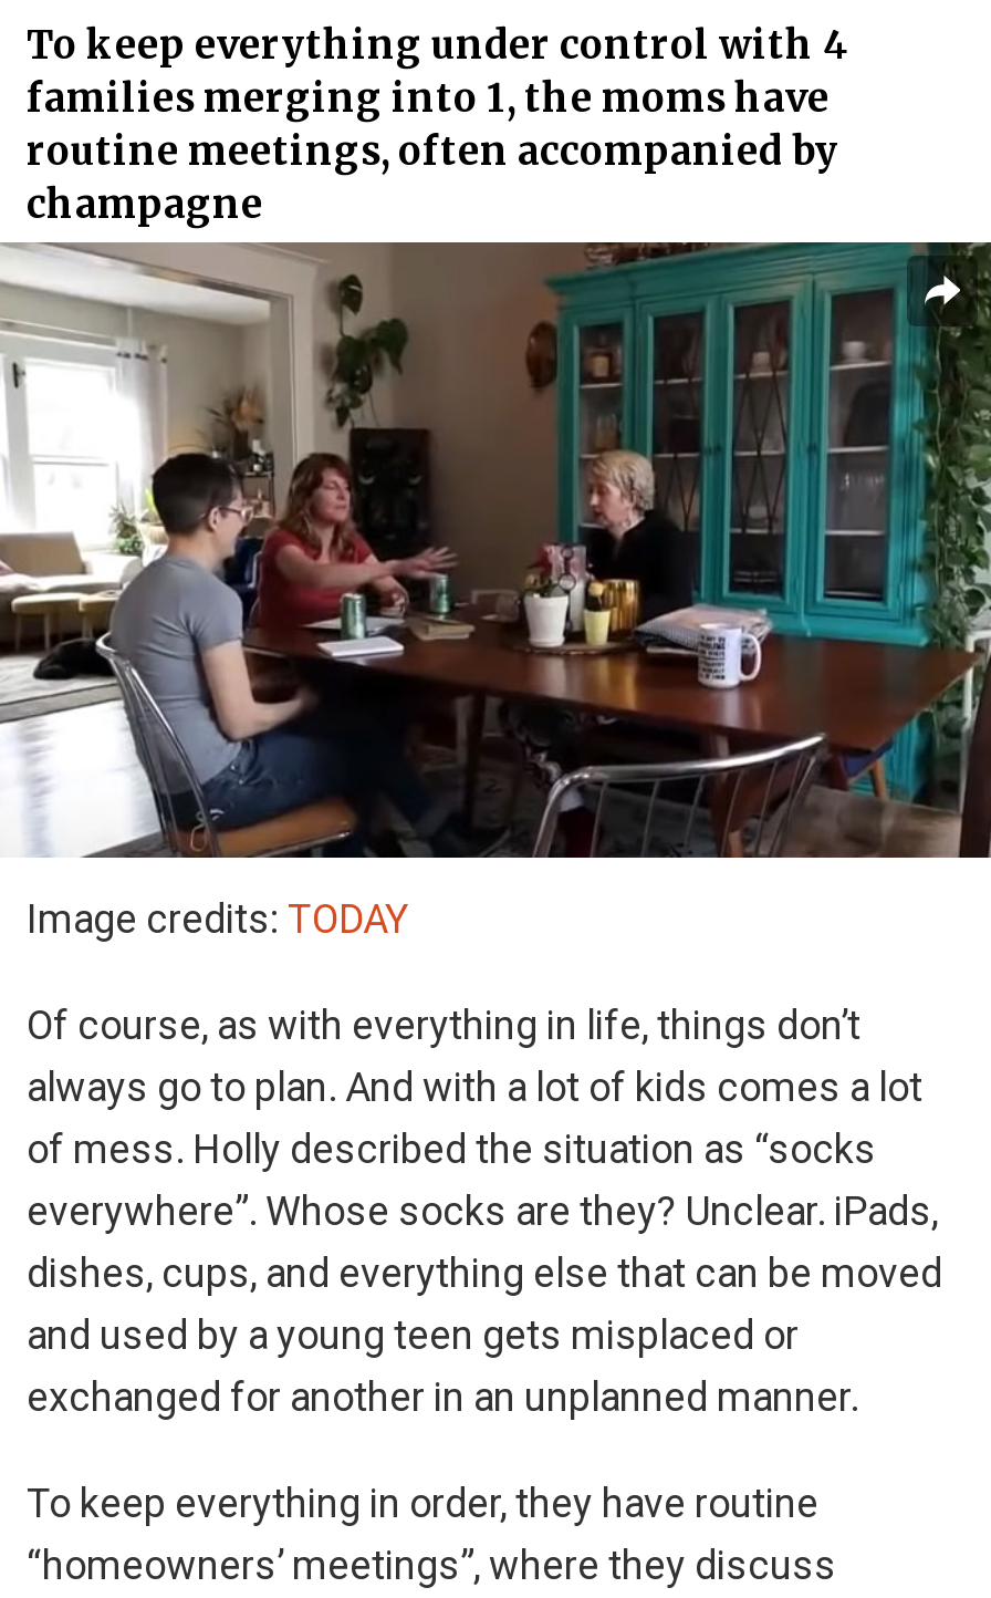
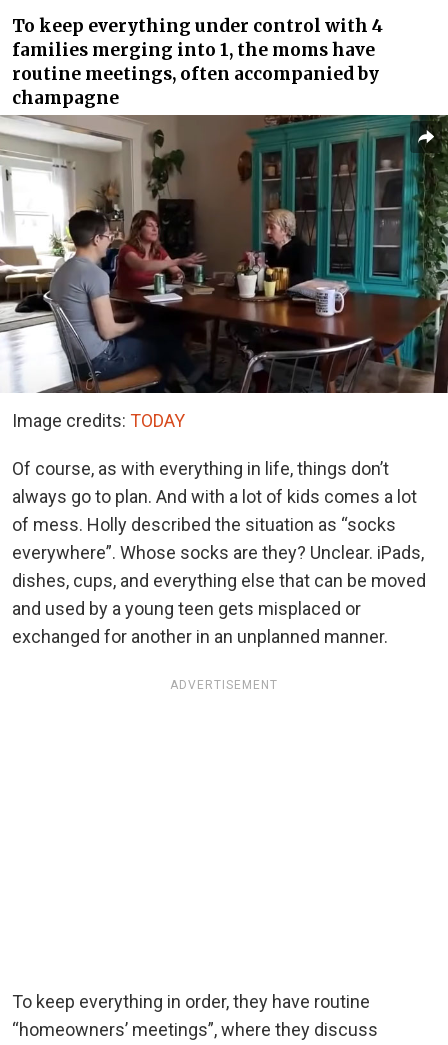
none -> [170,678,278,692] ADVERTISEMENT

